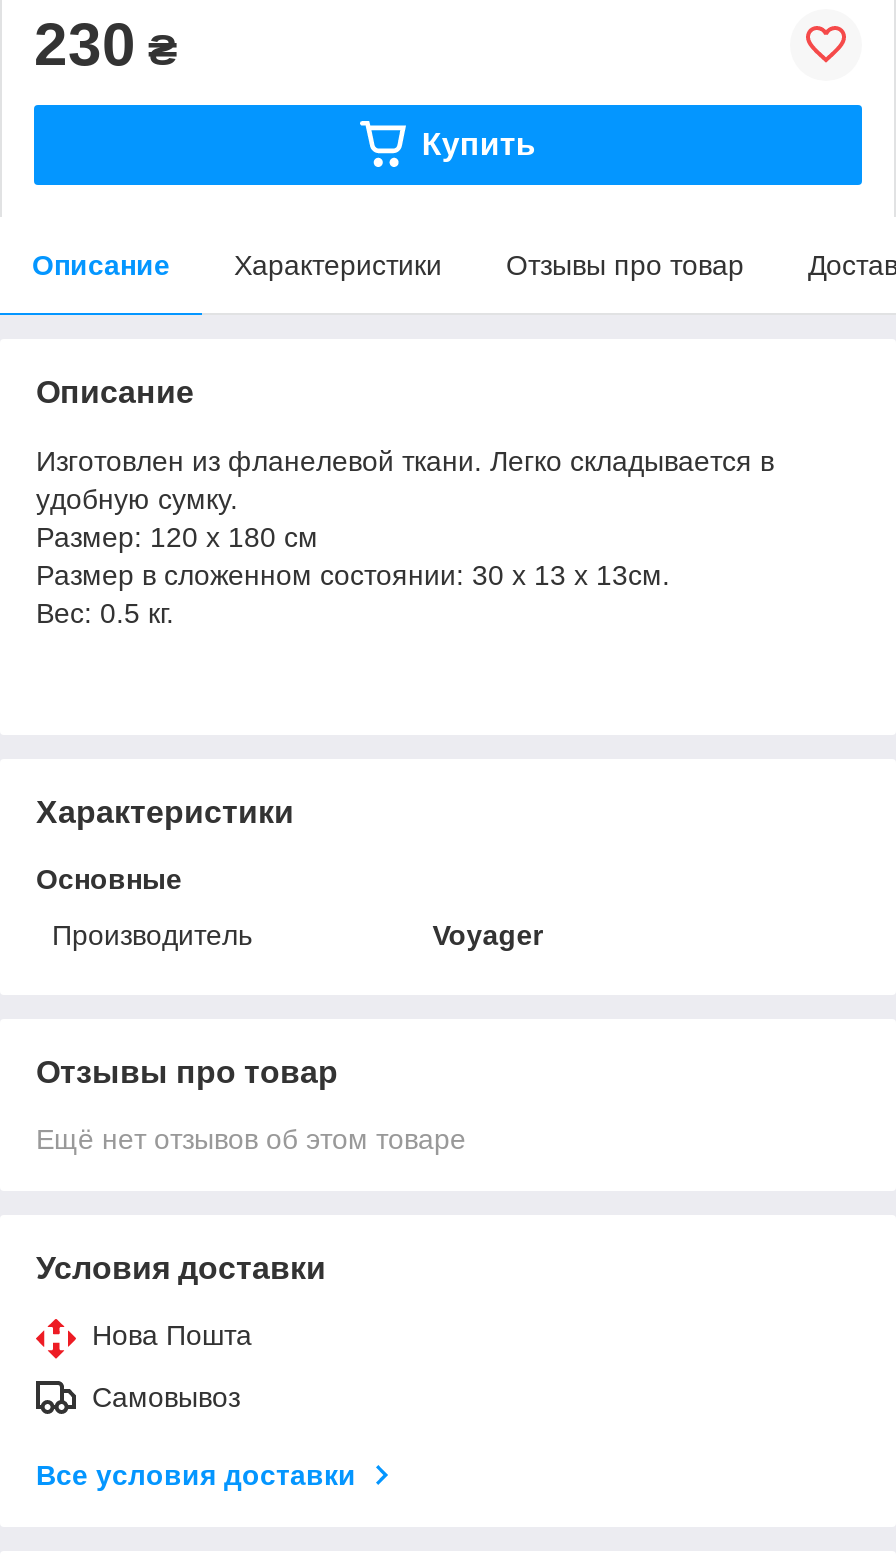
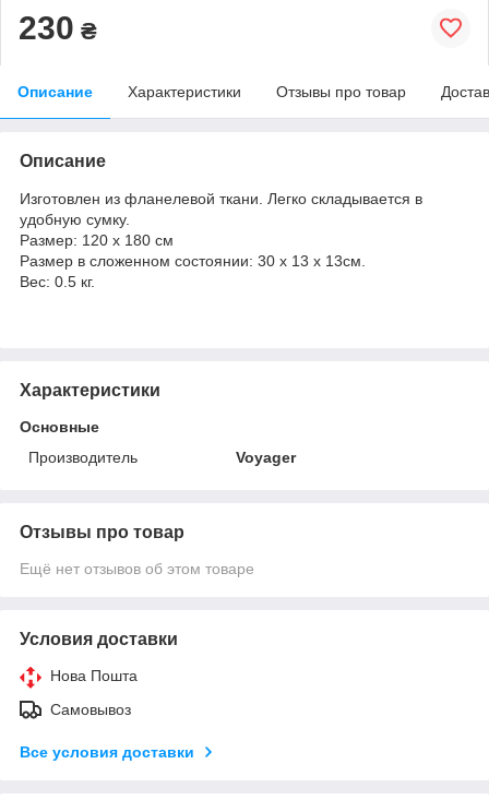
[422,127,536,161] Купить -> none

